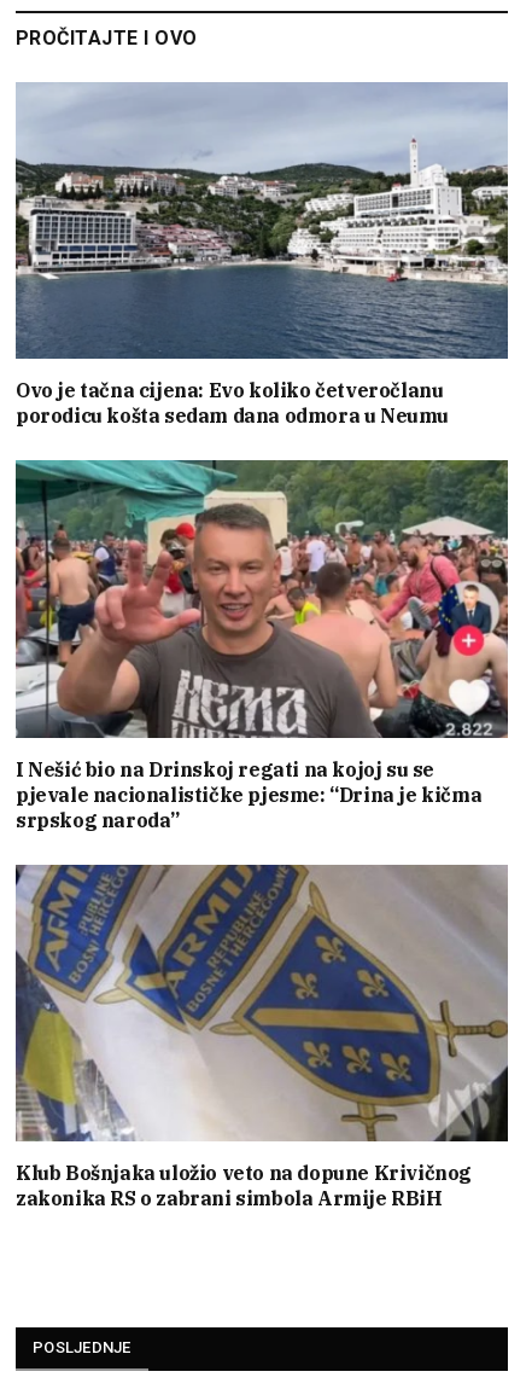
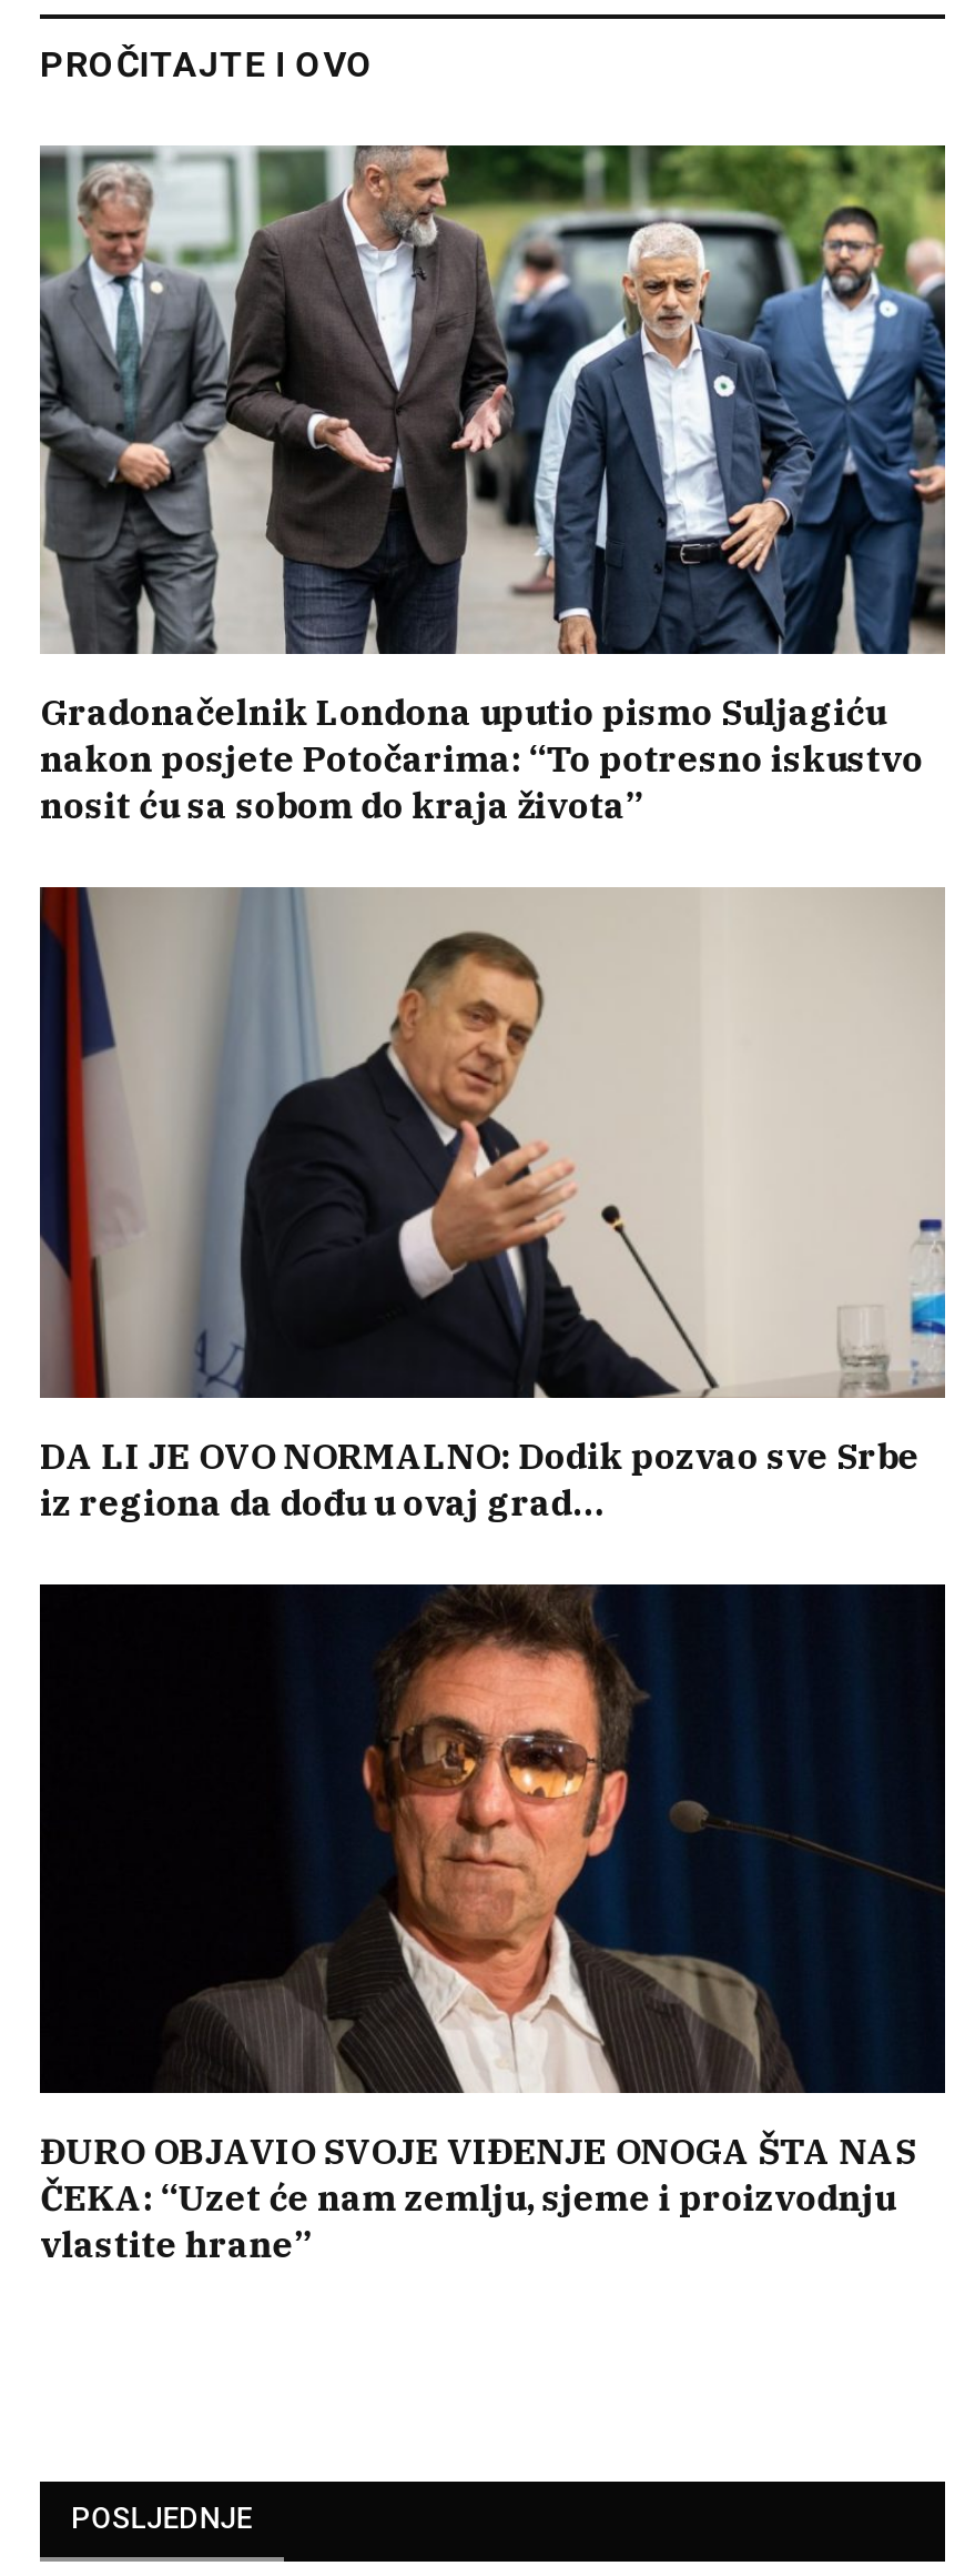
[16,82,509,428] [image] | Ovo je tačna cijena: Evo koliko četveročlanu | porodicu košta sedam dana odmora u Neumu -> [38,143,947,828] [image] | Gradonačelnik Londona uputio pismo Suljagiću | nakon posjete Potočarima: “To potresno iskustvo | nosit ću sa sobom do kraja života”
[14,460,508,832] [image] | I Nešić bio na Drinskoj regati na kojoj su se | pjevale nacionalističke pjesme: “Drina je kičma | srpskog naroda” -> [40,885,947,1524] [image] | DA LI JE OVO NORMALNO: Dodik pozvao sve Srbe | iz regiona da dođu u ovaj grad…
[14,864,509,1210] [image] | Klub Bošnjaka uložio veto na dopune Krivičnog | zakonika RS o zabrani simbola Armije RBiH -> [40,1582,945,2267] [image] | ĐURO OBJAVIO SVOJE VIĐENJE ONOGA ŠTA NAS | ČEKA: “Uzet će nam zemlju, sjeme i proizvodnju | vlastite hrane”

